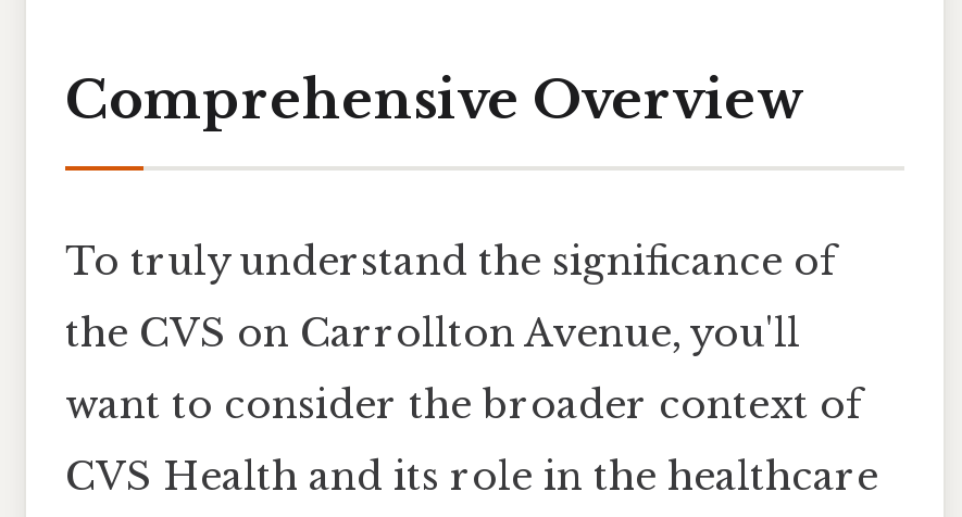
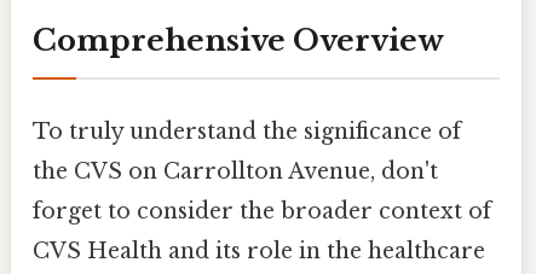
[65,311,800,359] the CVS on Carrollton Avenue, you'll -> [33,158,438,184] the CVS on Carrollton Avenue, don't
[65,383,861,431] want to consider the broader context of -> [33,198,491,224] forget to consider the broader context of

